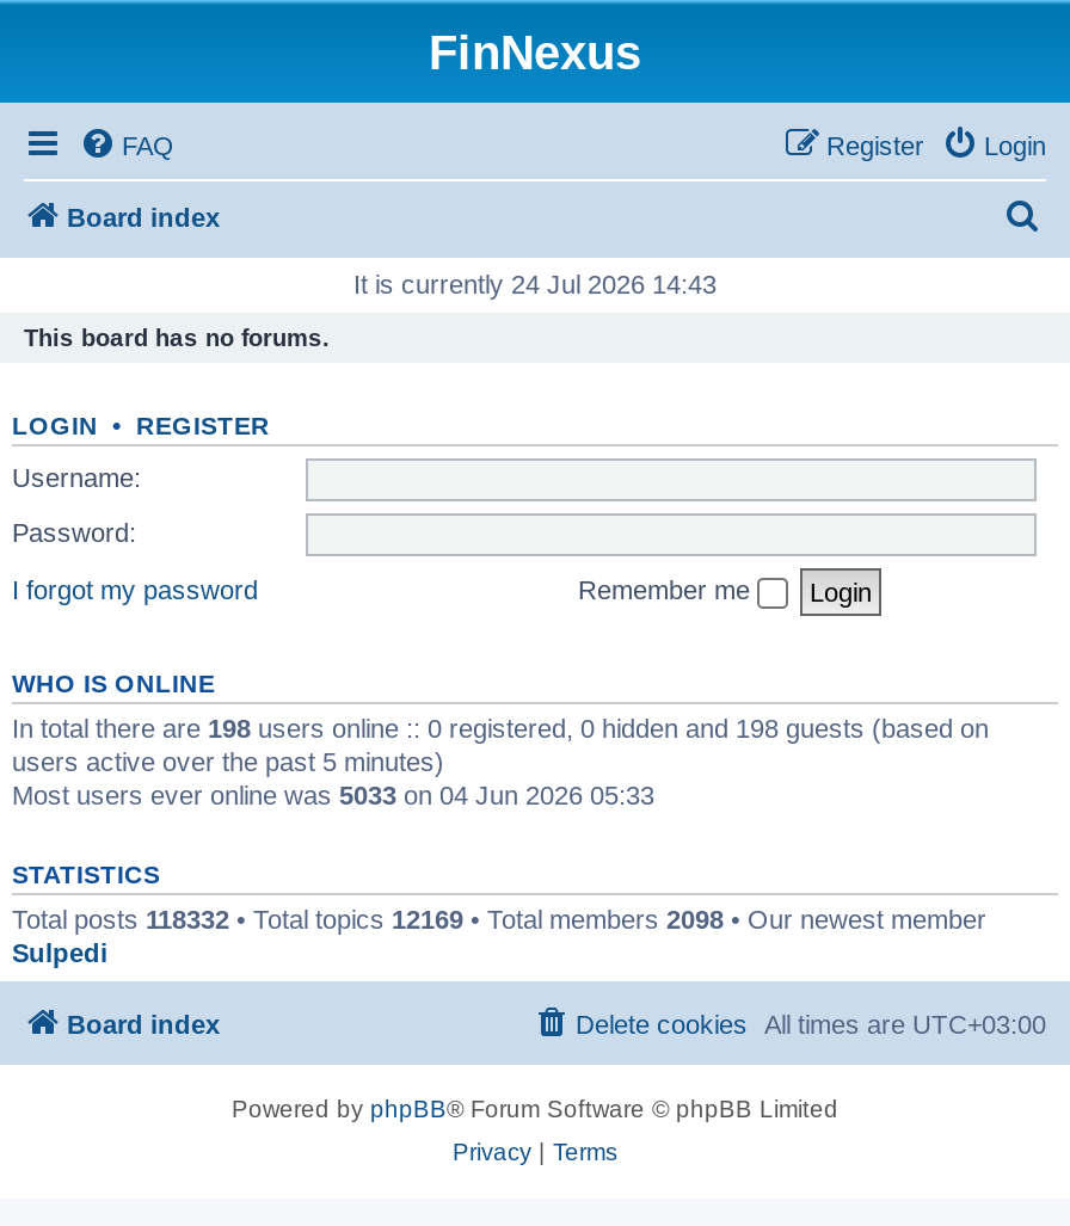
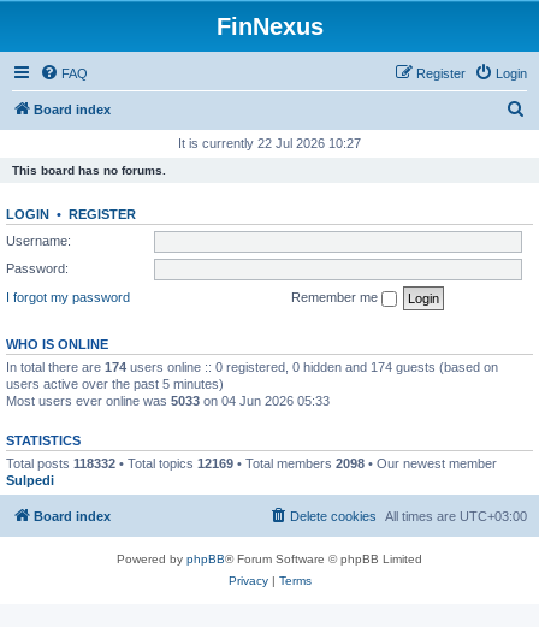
[353,270,717,298] It is currently 24 Jul 2026 14:43 -> [178,136,361,150] It is currently 22 Jul 2026 10:27
[12,713,989,741] In total there are 198 users online :: 0 registered, 0 hidden and 198 guests (based on -> [6,359,498,374] In total there are 174 users online :: 0 registered, 0 hidden and 174 guests (based on

